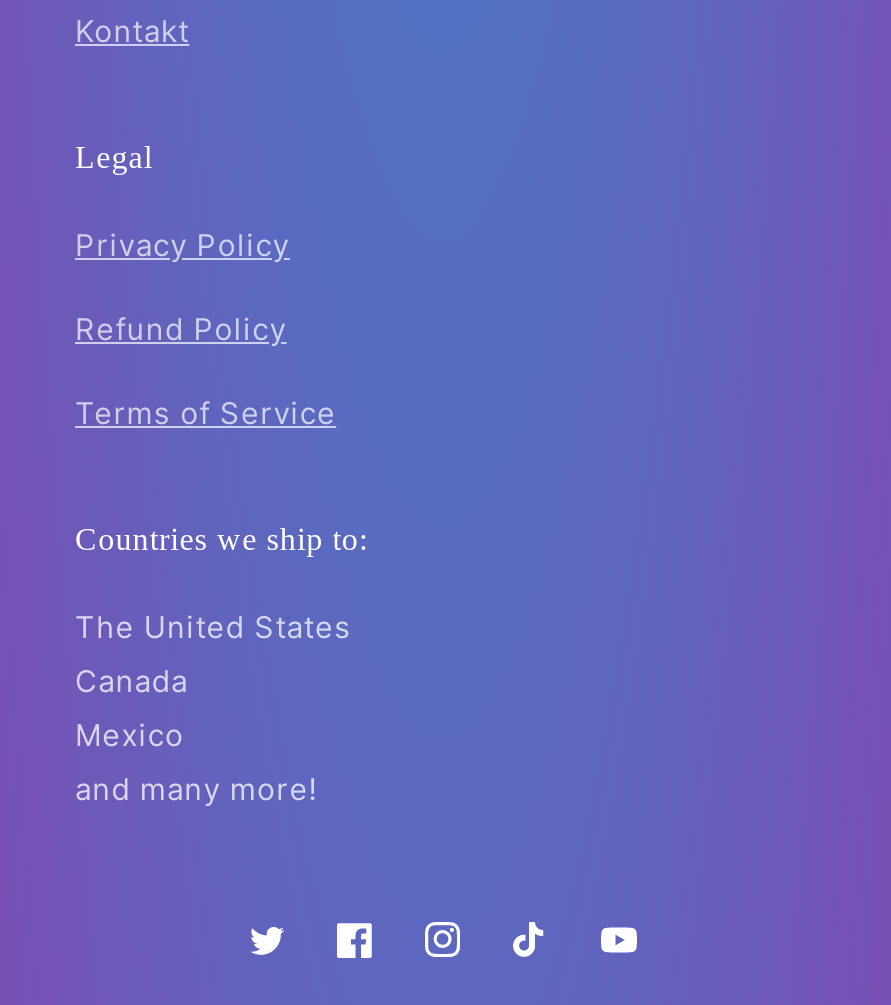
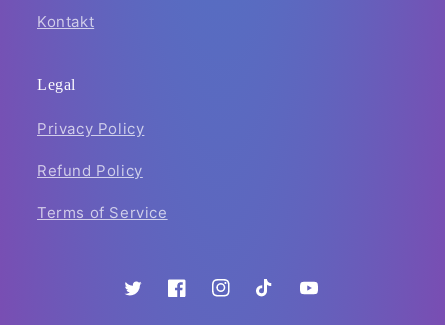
[75,523,368,809] Countries we ship to: | The United States | Canada | Mexico | and many more! -> none

